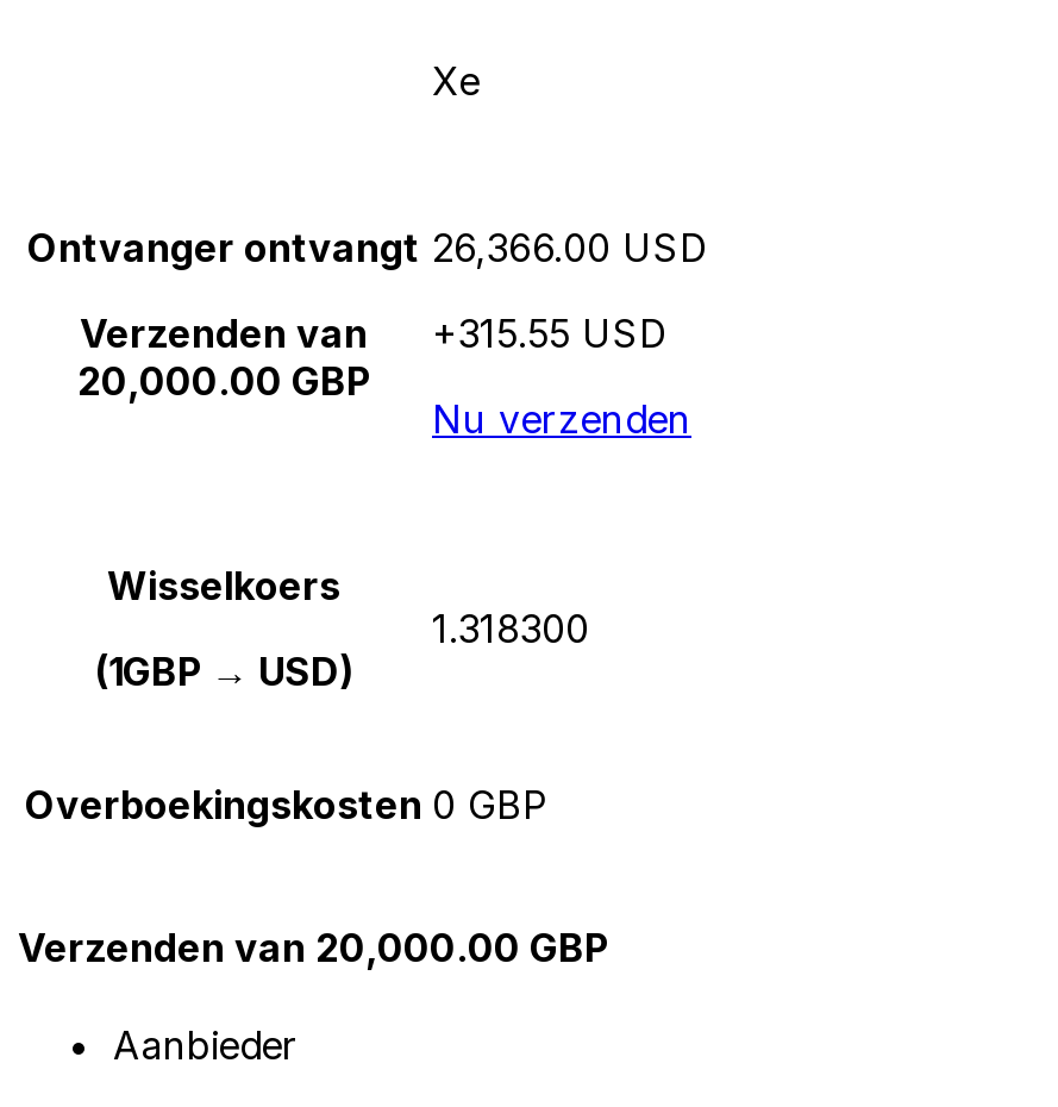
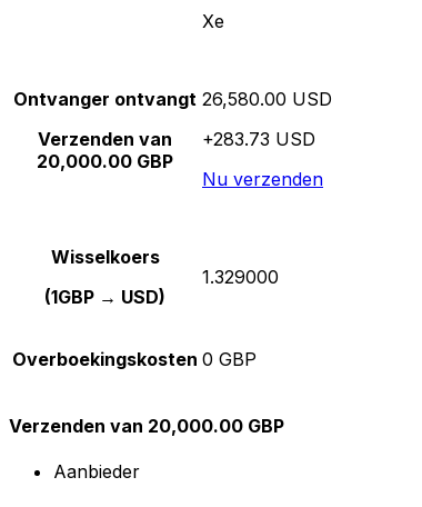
[27,223,708,270] Ontvanger ontvangt 26,366.00 USD -> [13,87,332,110] Ontvanger ontvangt 26,580.00 USD
[80,309,668,356] Verzenden van +315.55 USD -> [38,127,315,150] Verzenden van +283.73 USD
[432,604,589,651] 1.318300 -> [202,265,279,288] 1.329000

